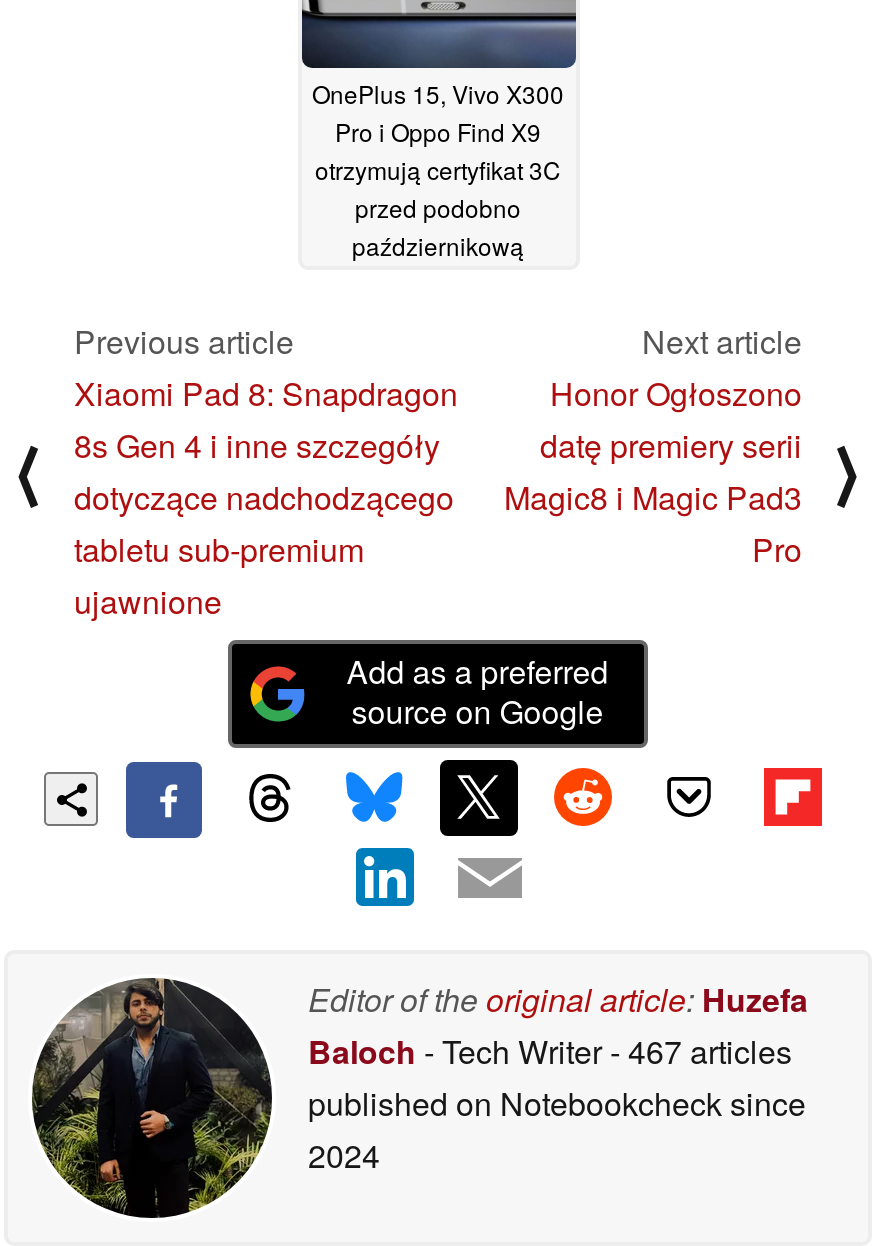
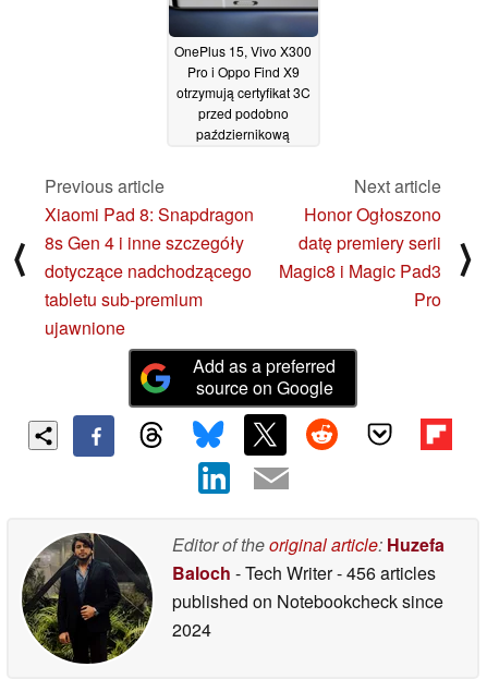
[308,1028,792,1074] Baloch - Tech Writer - 467 articles -> [172,560,436,585] Baloch - Tech Writer - 456 articles

